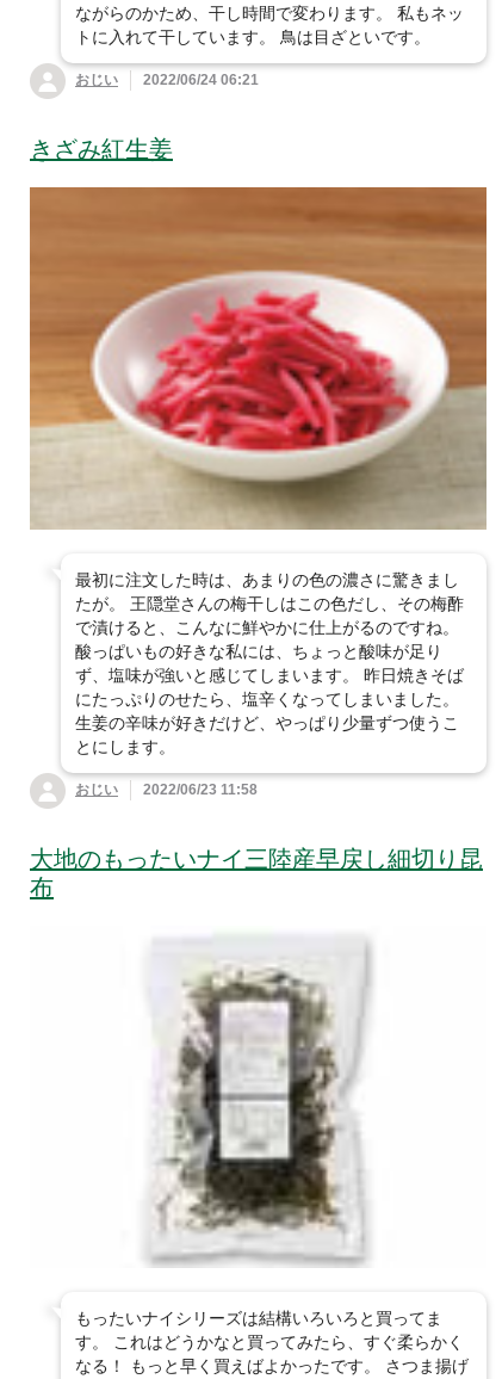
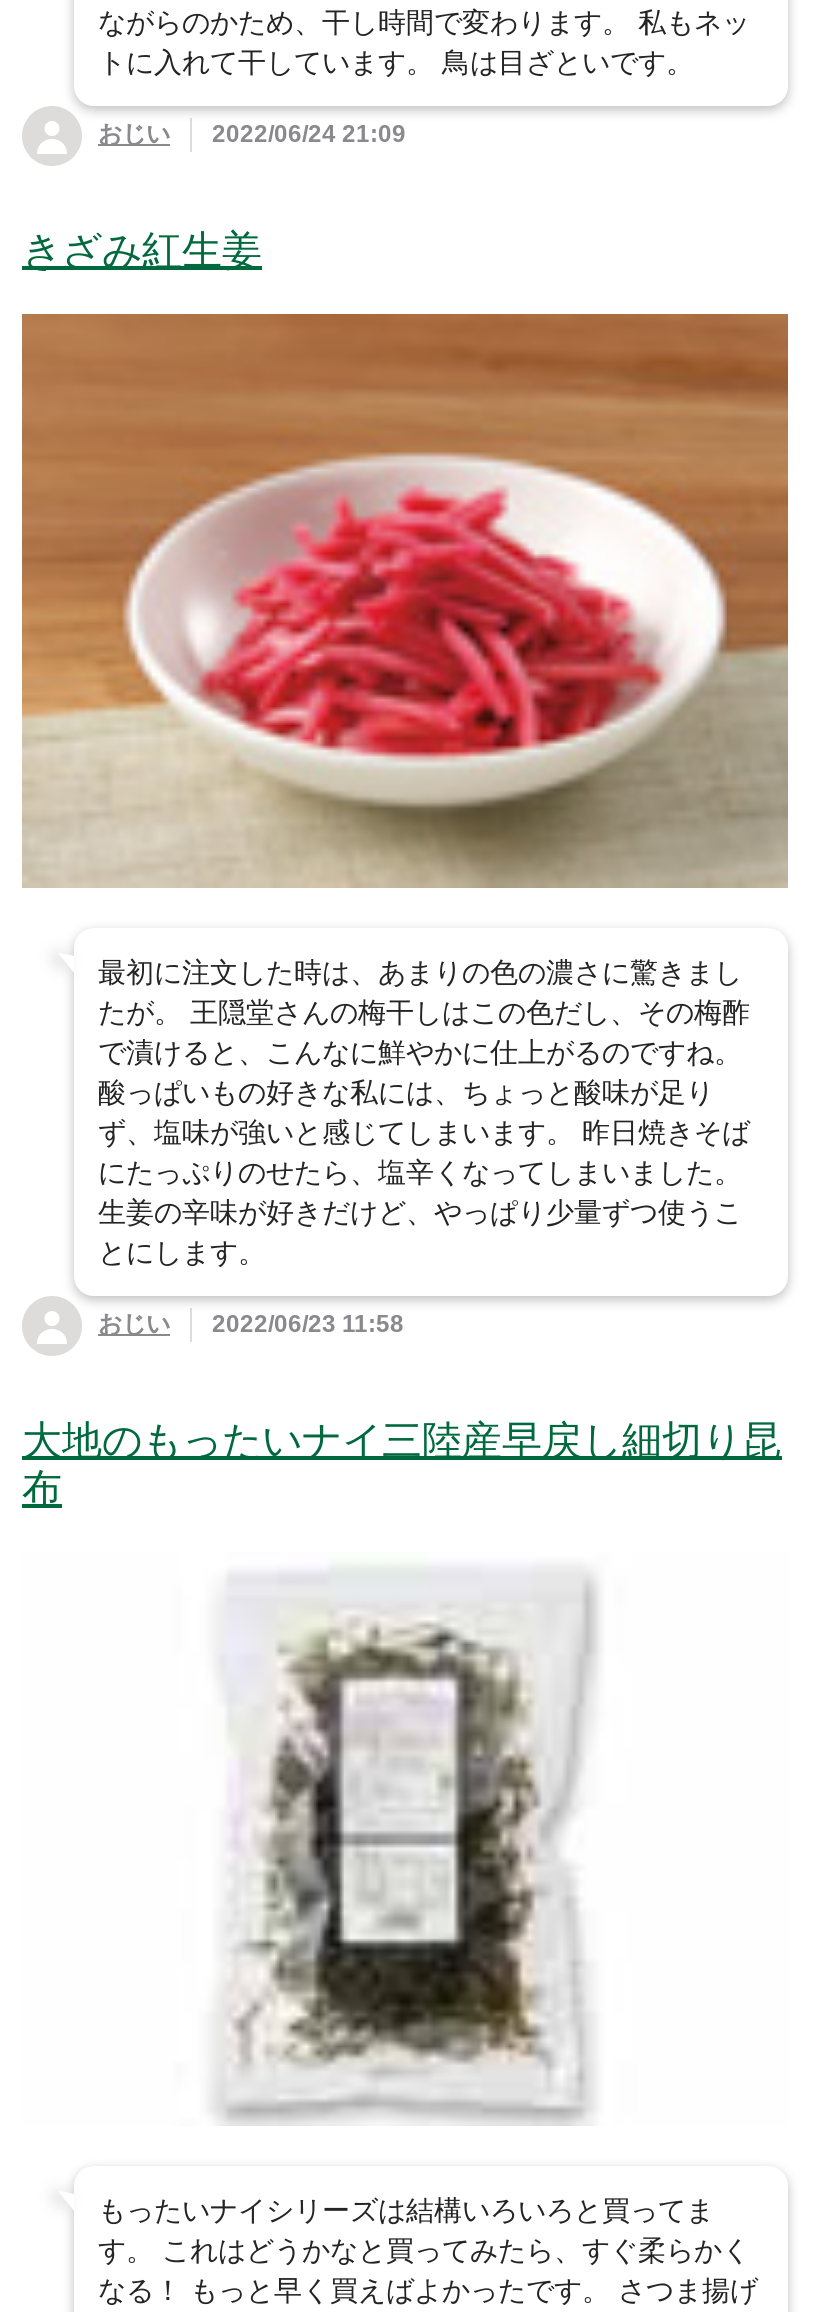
[75,72,259,88] おじい 2022/06/24 06:21 -> [98,120,406,148] おじい 2022/06/24 21:09

